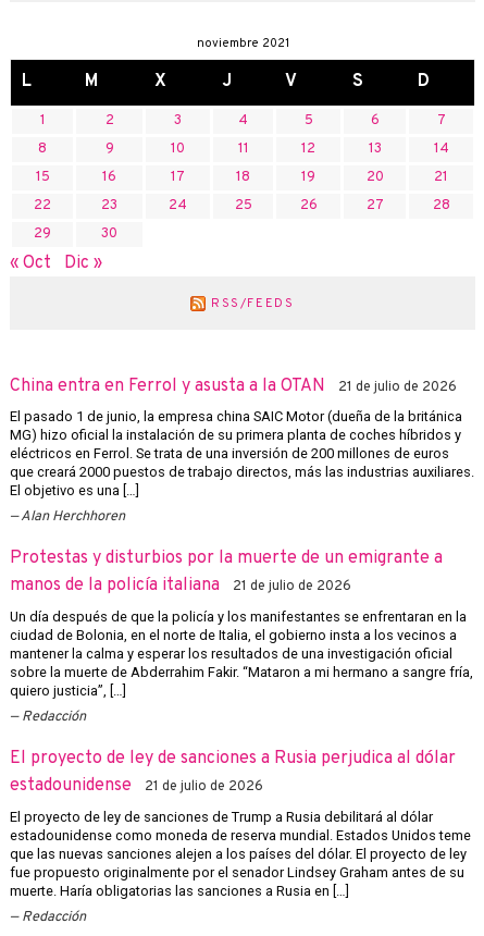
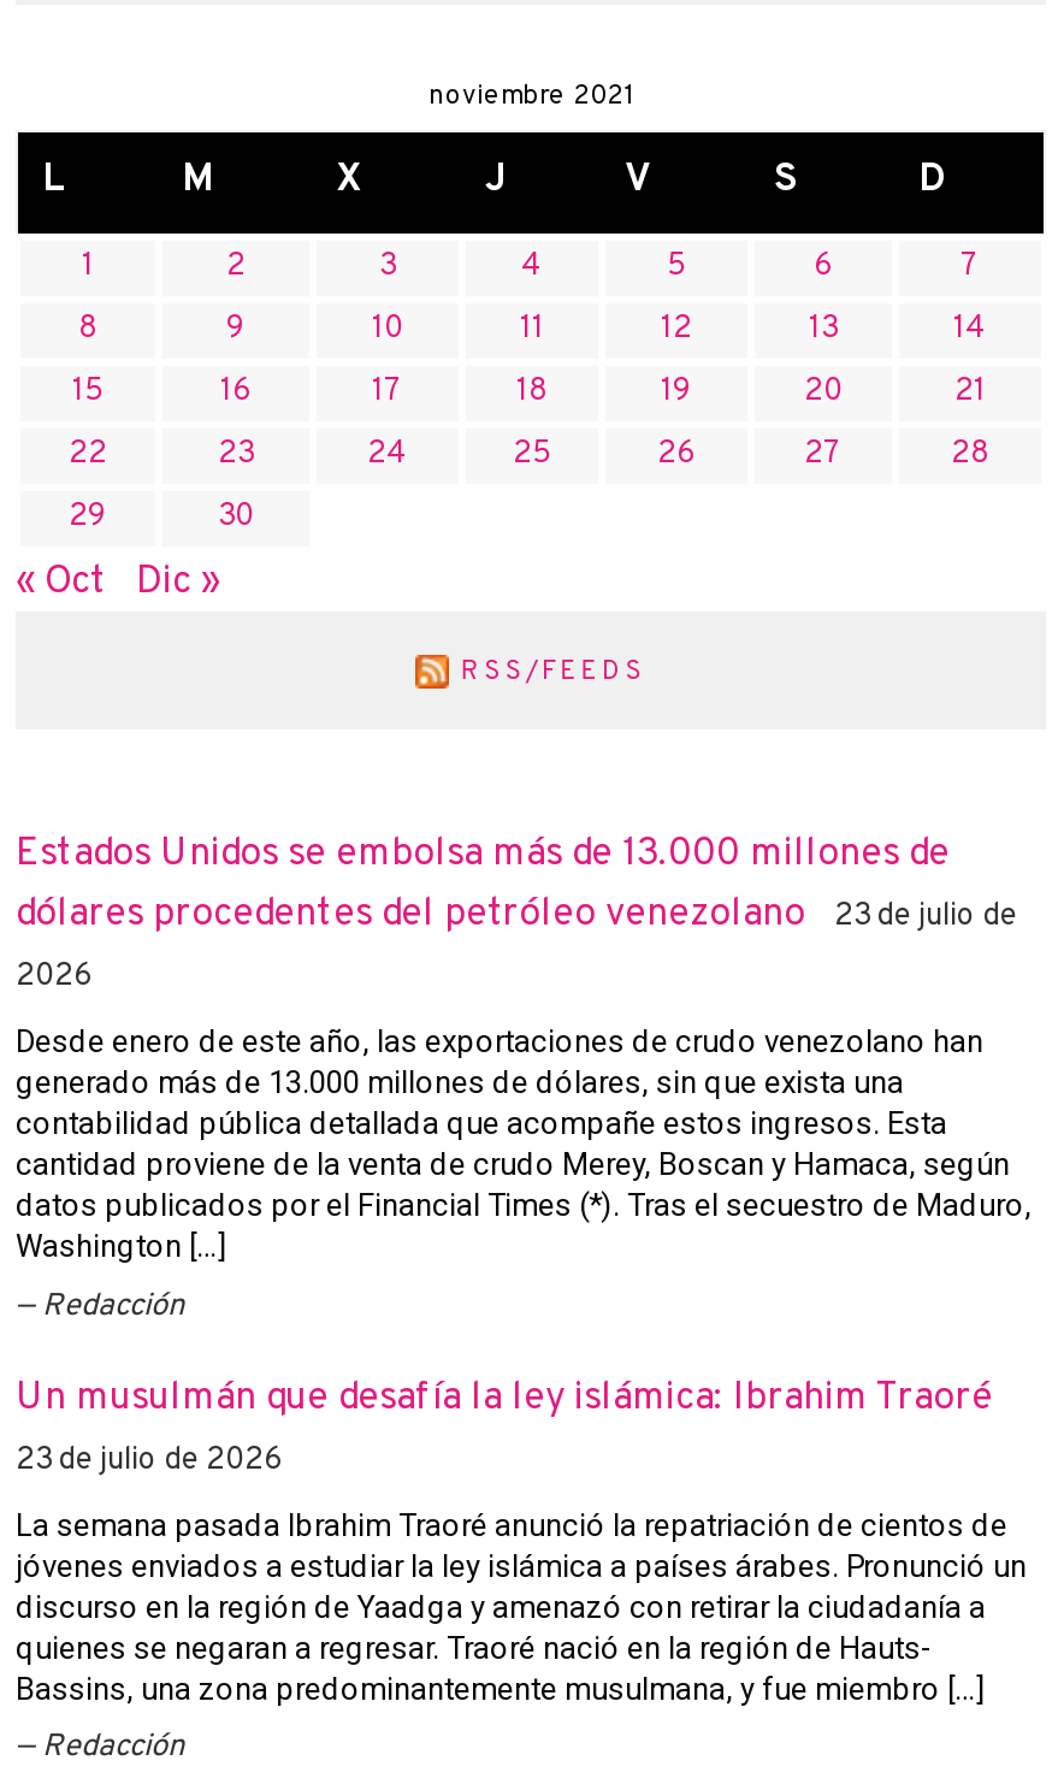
[10,375,474,699] China entra en Ferrol y asusta a la OTAN | 21 de julio de 2026 | El pasado 1 de junio, la empresa china SAIC Motor (dueña de la británica | MG) hizo oficial la instalación de su primera planta de coches híbridos y | eléctricos en Ferrol. Se trata de una inversión de 200 millones de euros | que creará 2000 puestos de trabajo directos, más las industrias auxiliares. | El objetivo es una […] | Alan Herchhoren | Protestas y disturbios por la muerte de un emigrante a | manos de la policía italiana | 21 de julio de 2026 | Un día después de que la policía y los manifestantes se enfrentaran en la | ciudad de Bolonia, en el norte de Italia, el gobierno insta a los vecinos a | mantener la calma y esperar los resultados de una investigación oficial | sobre la muerte de Abderrahim Fakir. “Mataron a mi hermano a sangre fría, | quiero justicia”, […] -> [16,830,1032,1264] Estados Unidos se embolsa más de 13.000 millones de | dólares procedentes del petróleo venezolano | 23 de julio de | 2026 | Desde enero de este año, las exportaciones de crudo venezolano han | generado más de 13.000 millones de dólares, sin que exista una | contabilidad pública detallada que acompañe estos ingresos. Esta | cantidad proviene de la venta de crudo Merey, Boscan y Hamaca, según | datos publicados por el Financial Times (*). Tras el secuestro de Maduro, | Washington […]
[10,748,456,797] El proyecto de ley de sanciones a Rusia perjudica al dólar | estadounidense | 21 de julio de 2026 -> [16,1374,993,1479] Un musulmán que desafía la ley islámica: Ibrahim Traoré | 23 de julio de 2026
[10,808,471,899] El proyecto de ley de sanciones de Trump a Rusia debilitará al dólar | estadounidense como moneda de reserva mundial. Estados Unidos teme | que las nuevas sanciones alejen a los países del dólar. El proyecto de ley | fue propuesto originalmente por el senador Lindsey Graham antes de su | muerte. Haría obligatorias las sanciones a Rusia en […] -> [16,1507,1027,1707] La semana pasada Ibrahim Traoré anunció la repatriación de cientos de | jóvenes enviados a estudiar la ley islámica a países árabes. Pronunció un | discurso en la región de Yaadga y amenazó con retirar la ciudadanía a | quienes se negaran a regresar. Traoré nació en la región de Hauts- | Bassins, una zona predominantemente musulmana, y fue miembro […]

